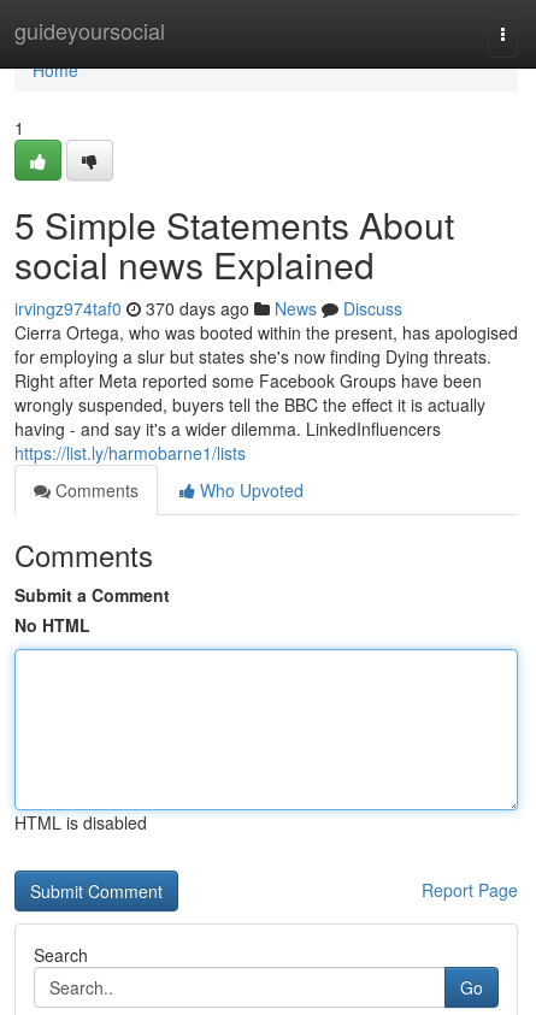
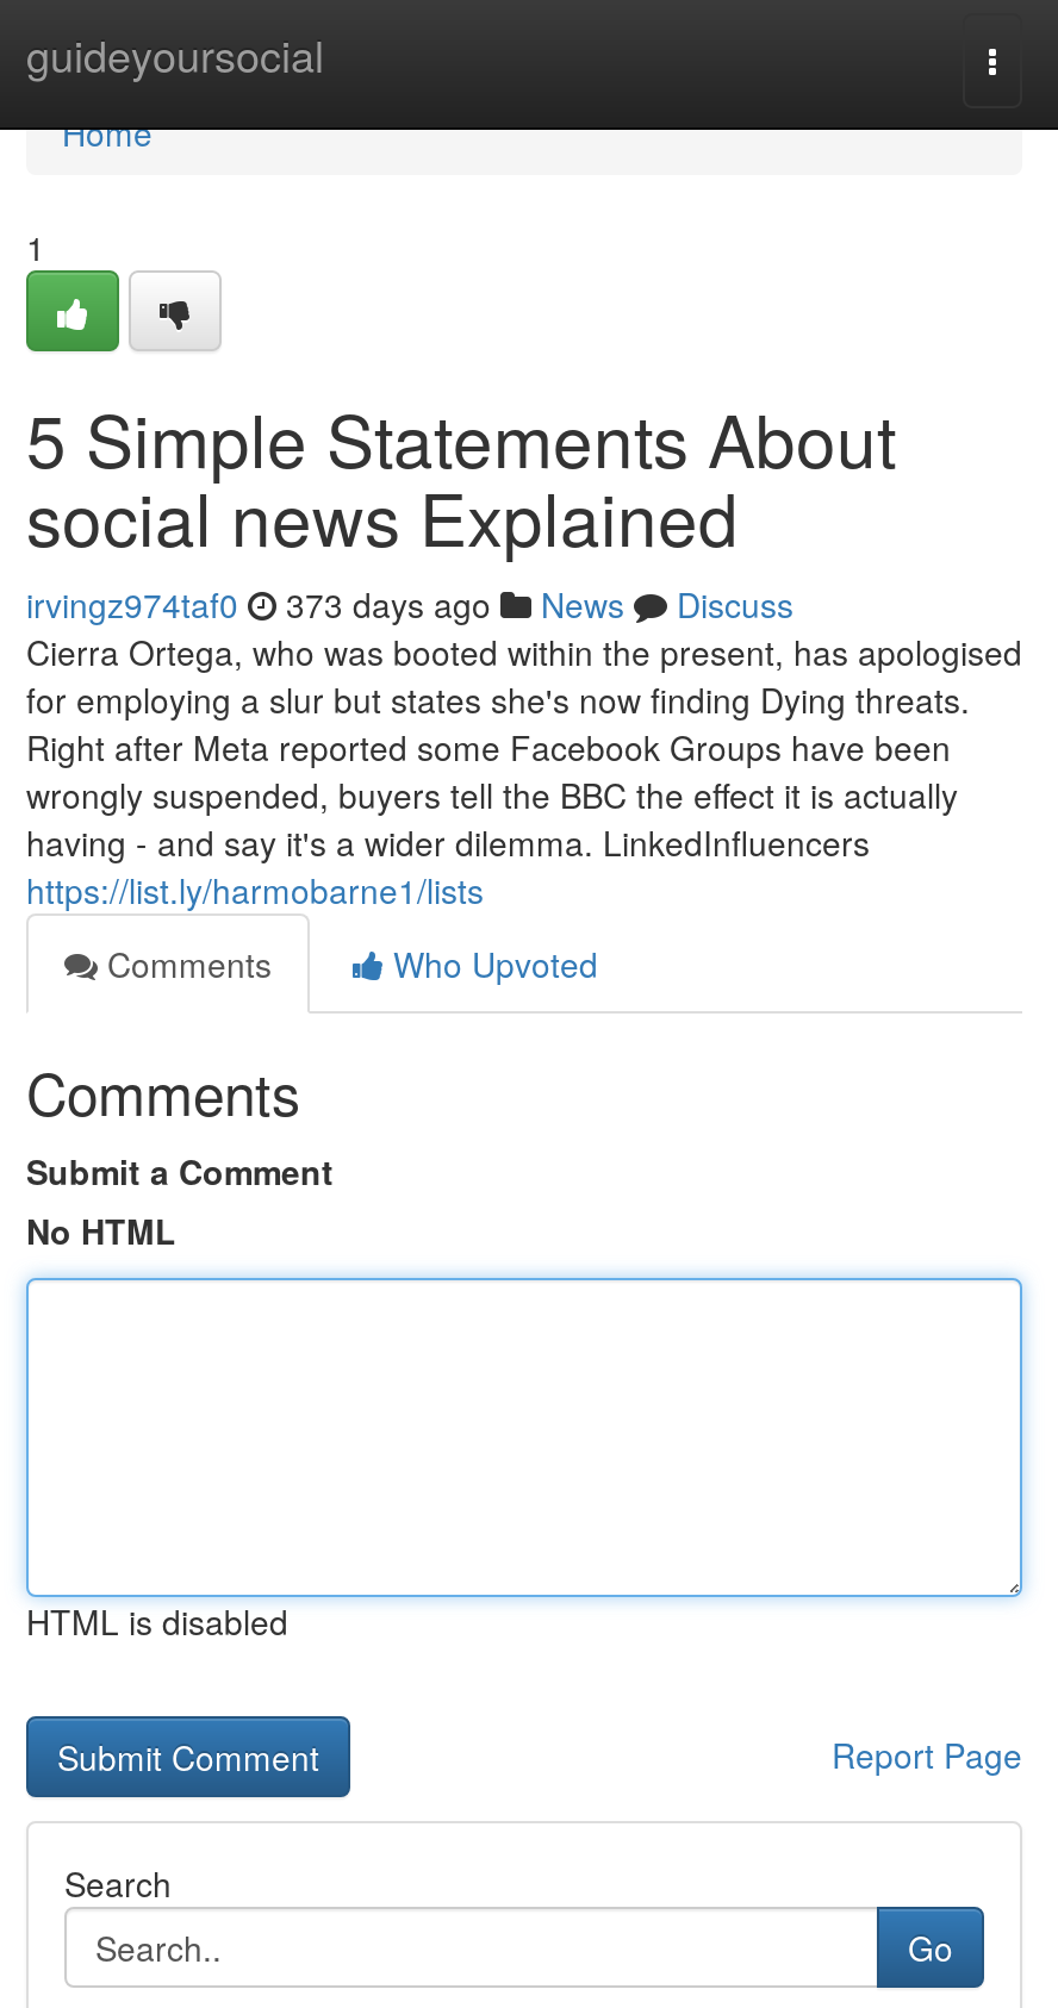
[14,296,402,320] irvingz974taf0 370 days ago News Discuss -> [26,580,793,628] irvingz974taf0 373 days ago News Discuss

